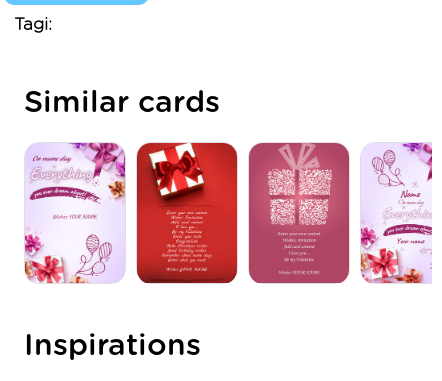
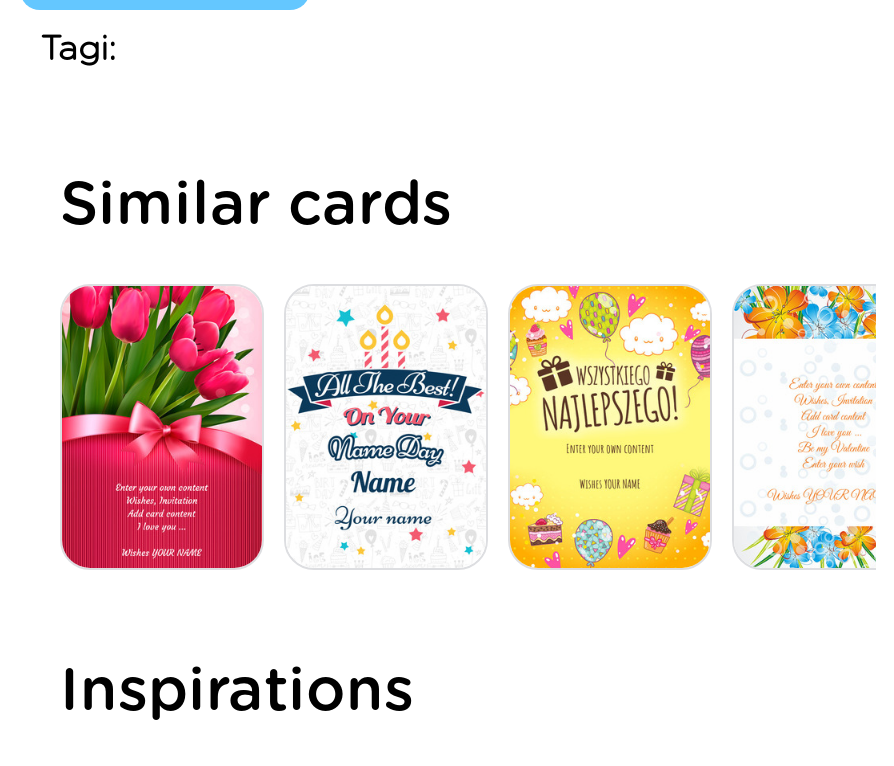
[24,142,126,284] [image] -> [60,284,264,570] [image]
[136,142,238,284] [image] -> [286,286,486,566] [image]
[248,142,350,284] [image] -> [508,284,712,570] [image]
[360,142,433,284] [image] -> [732,284,878,570] [image]

